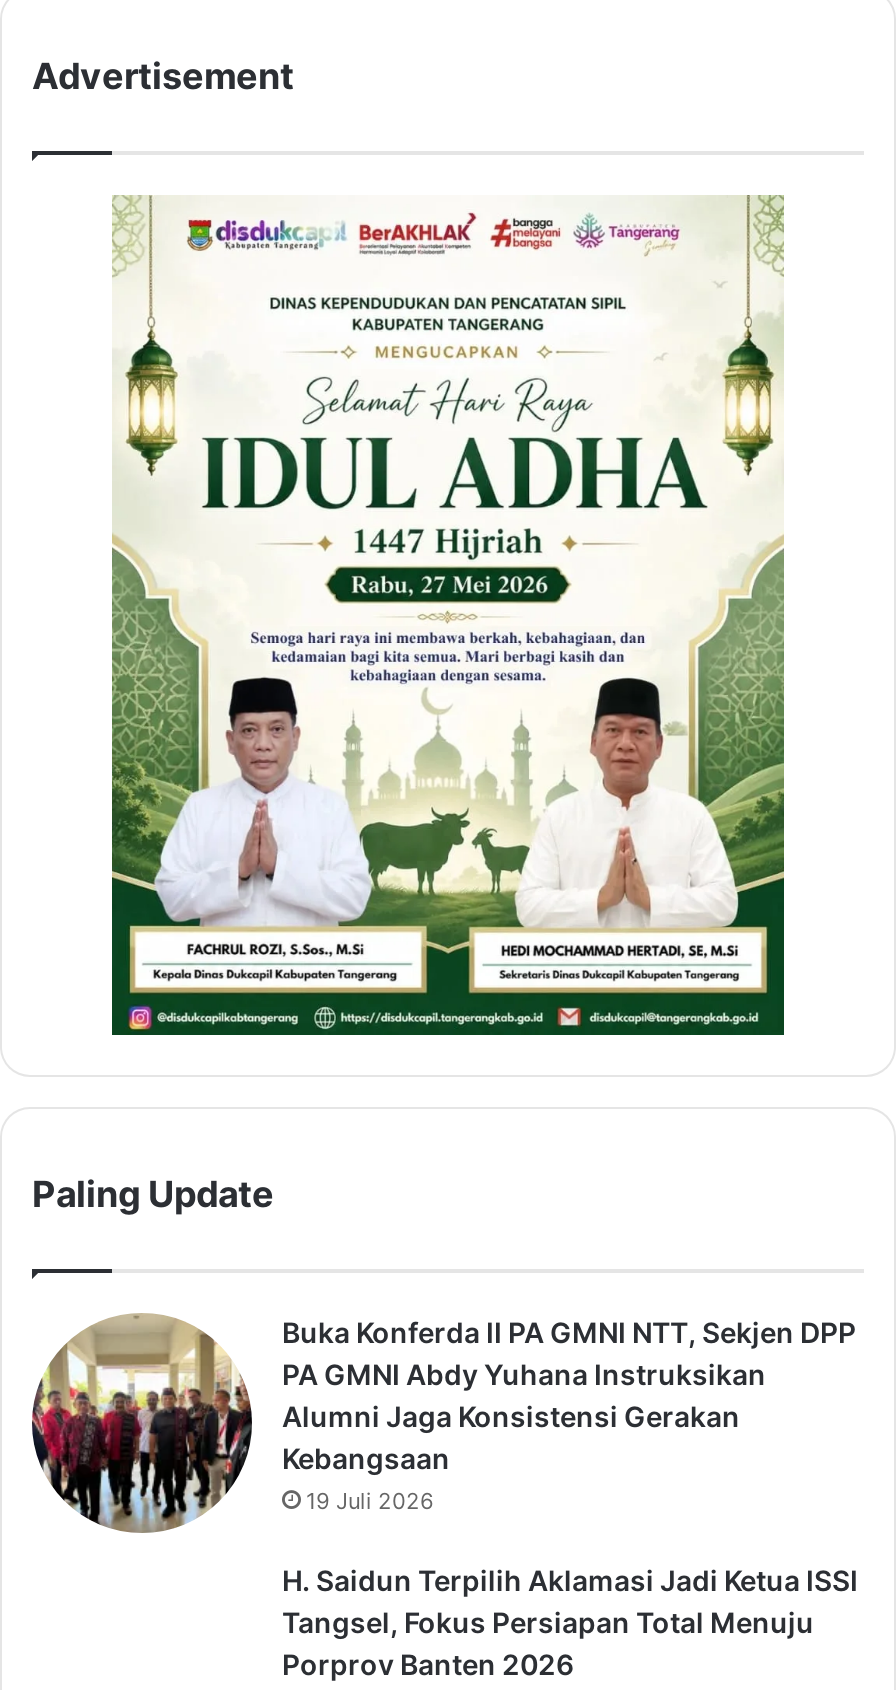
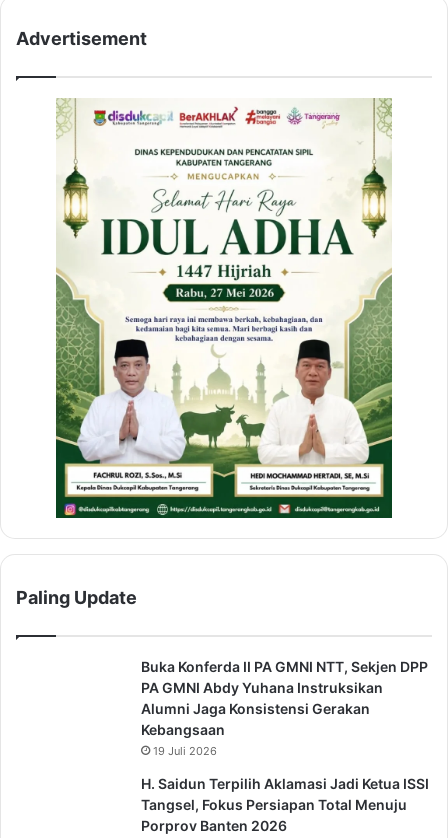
[30,1312,254,1534] [image] -> none

